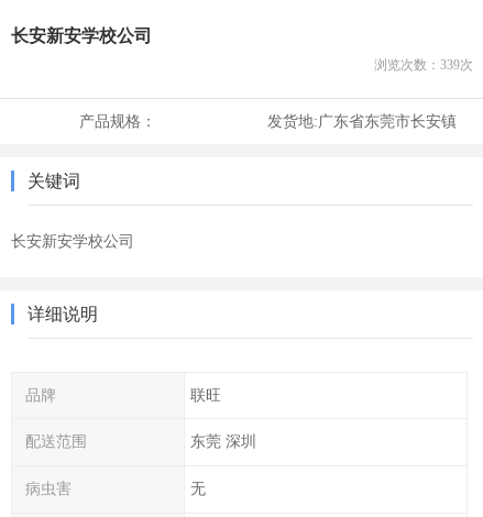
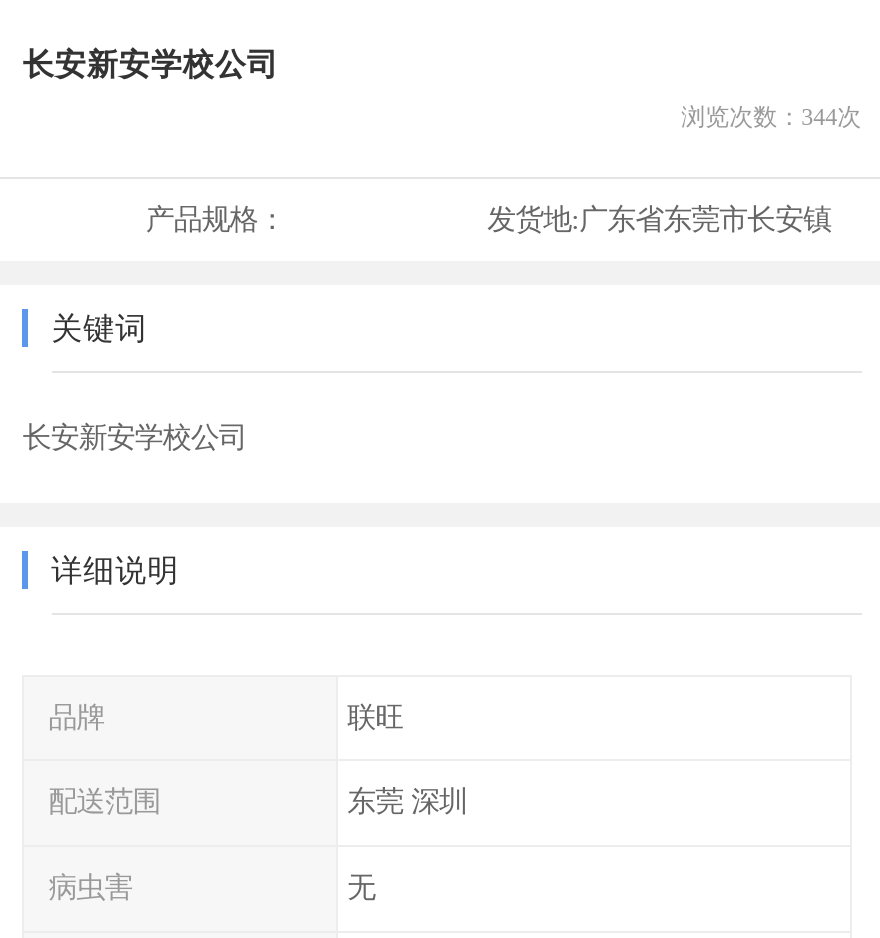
[374,57,473,72] 浏览次数：339次 -> [681,102,861,130] 浏览次数：344次

